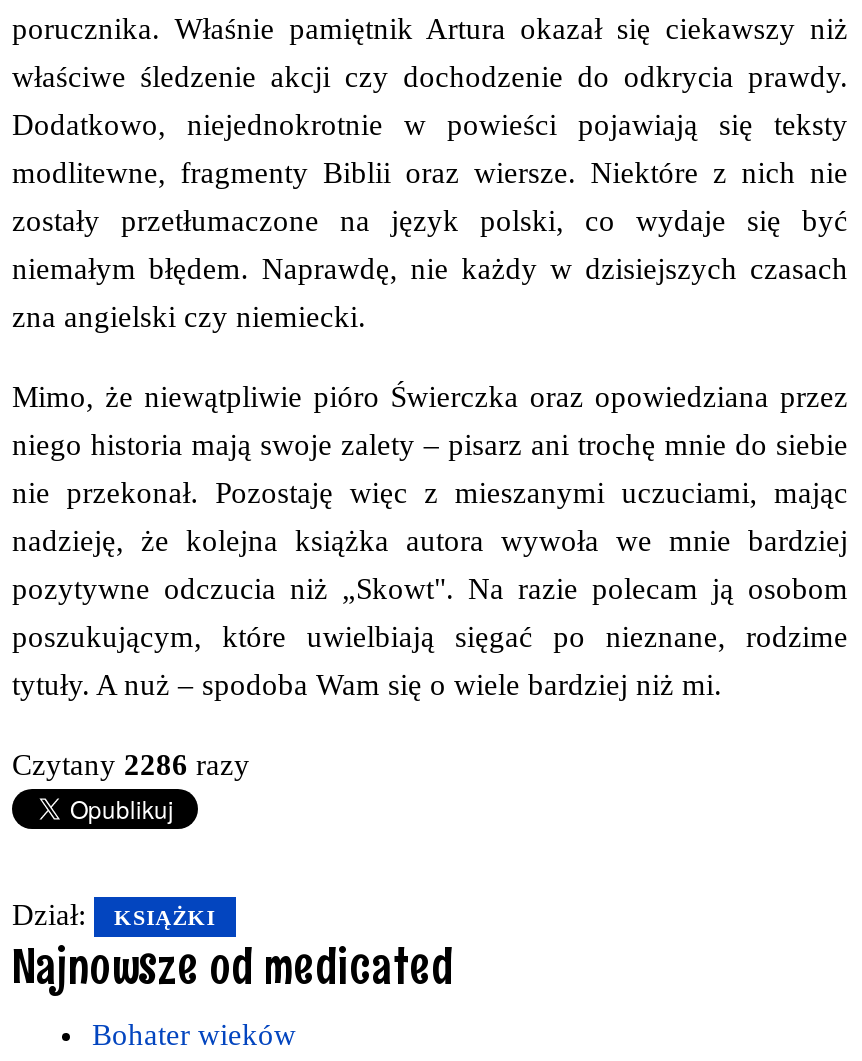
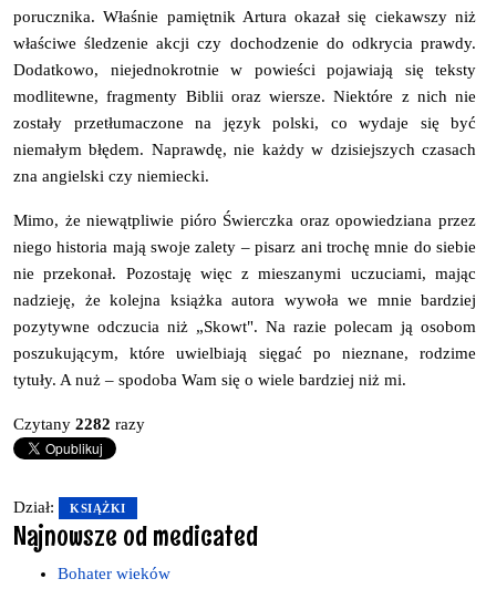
[12,748,250,780] Czytany 2286 razy -> [13,415,145,432] Czytany 2282 razy

